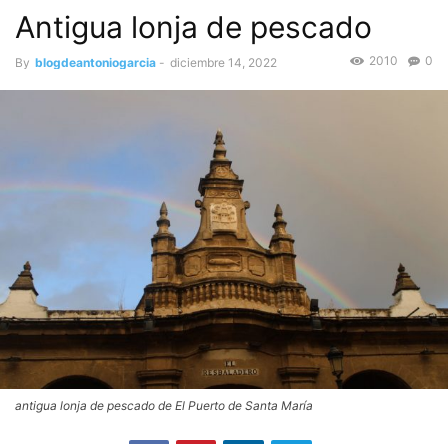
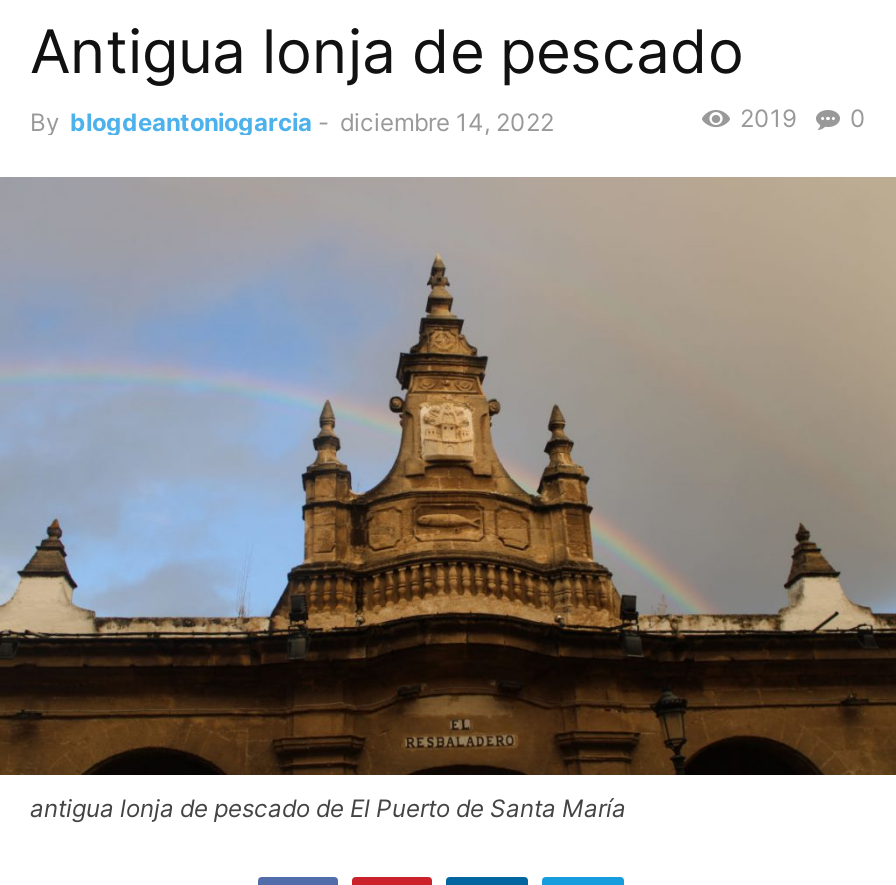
[369,53,433,68] 2010 0 -> [740,103,866,133] 2019 0

